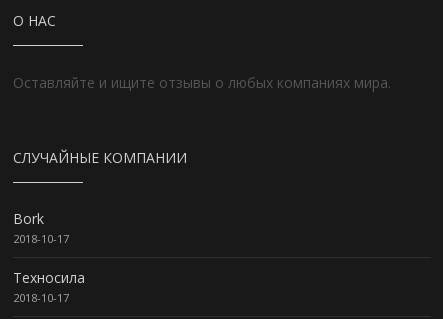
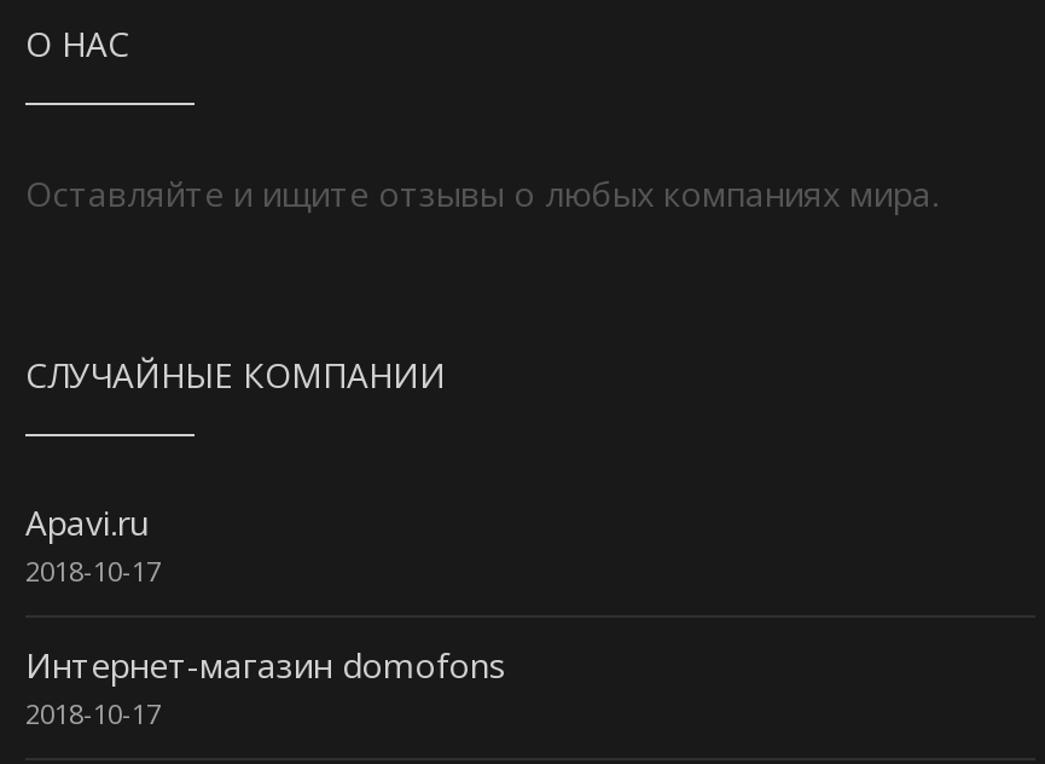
[13,209,44,228] Bork -> [25,500,149,546] Apavi.ru
[13,268,85,287] Техносила -> [25,643,506,689] Интернет-магазин domofons

